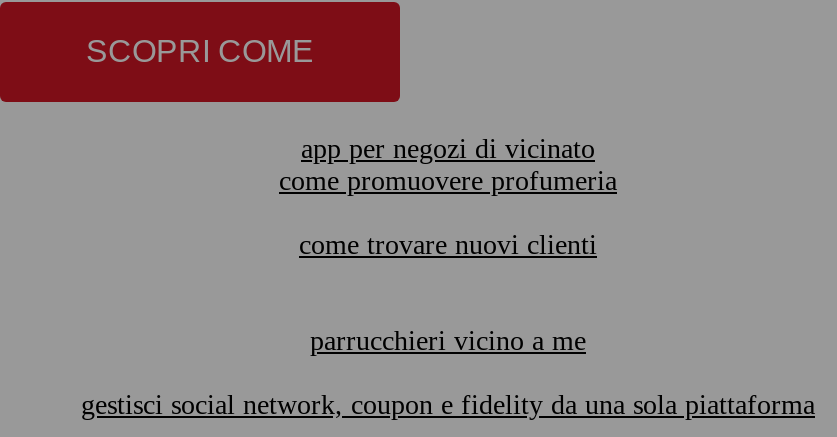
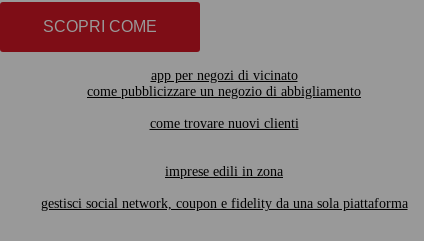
[279,166,617,196] come promuovere profumeria -> [87,84,361,99] come pubblicizzare un negozio di abbigliamento
[310,326,586,356] parrucchieri vicino a me -> [165,164,283,179] imprese edili in zona

